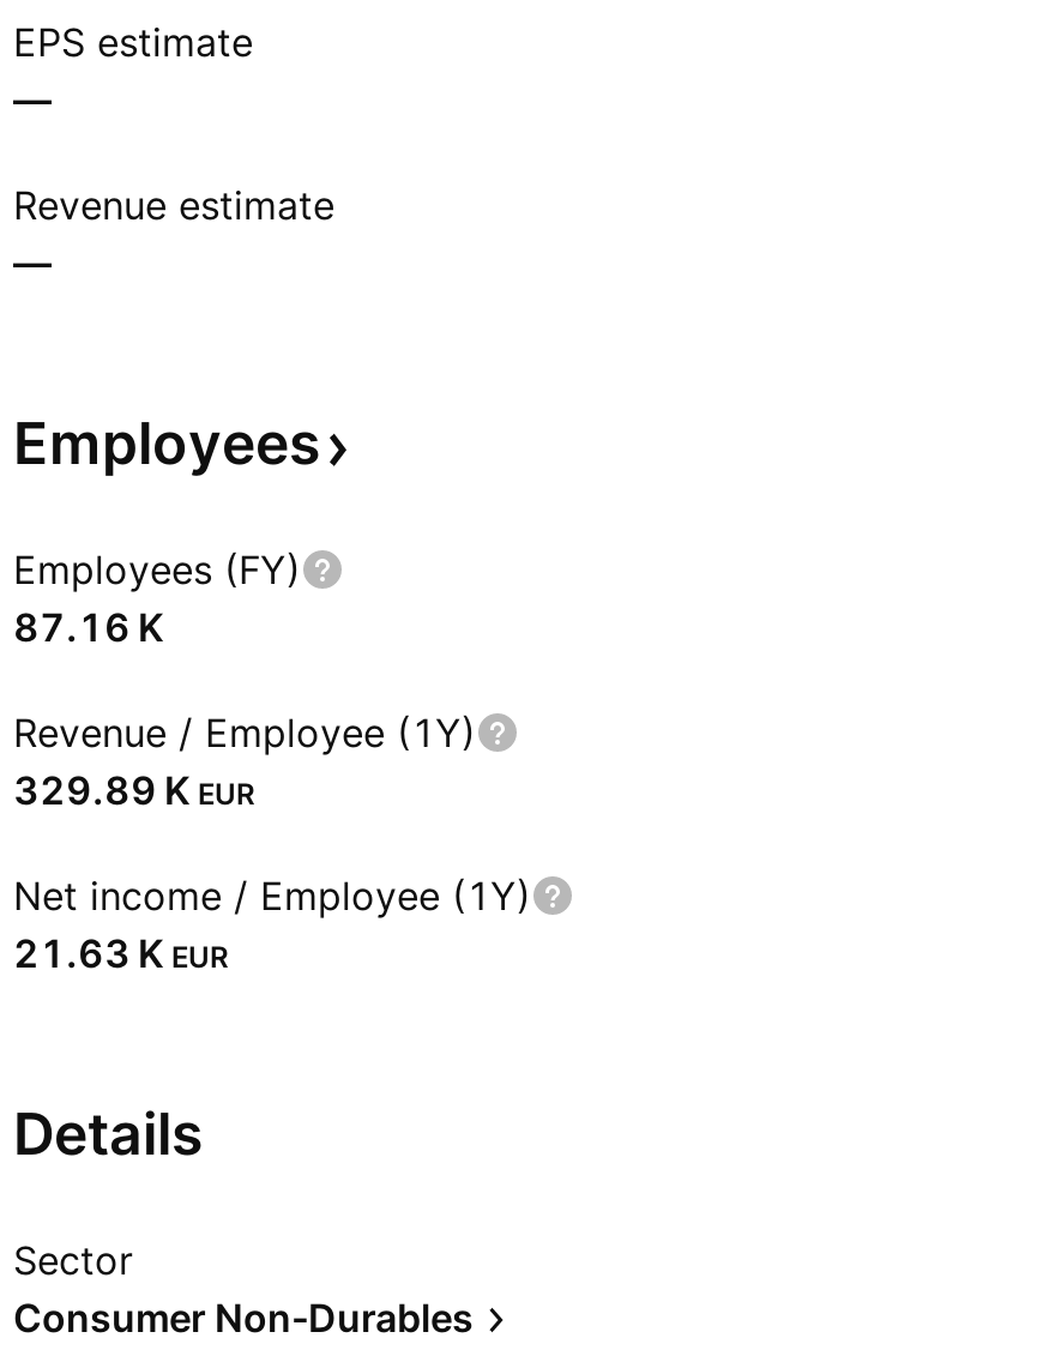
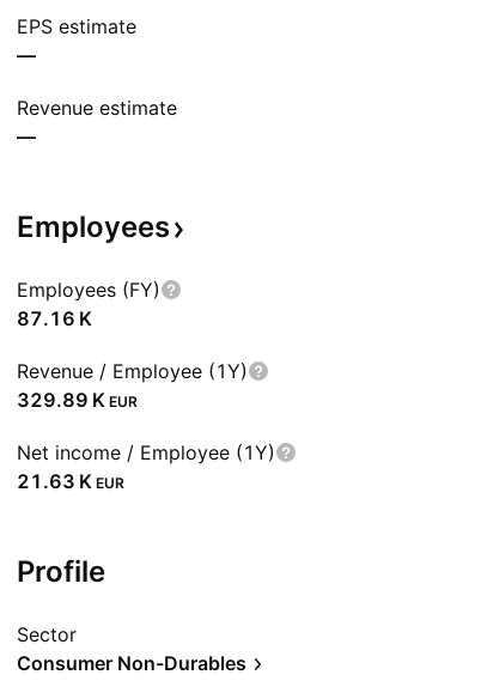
[13,1099,203,1169] Details -> [17,554,105,589] Profile

